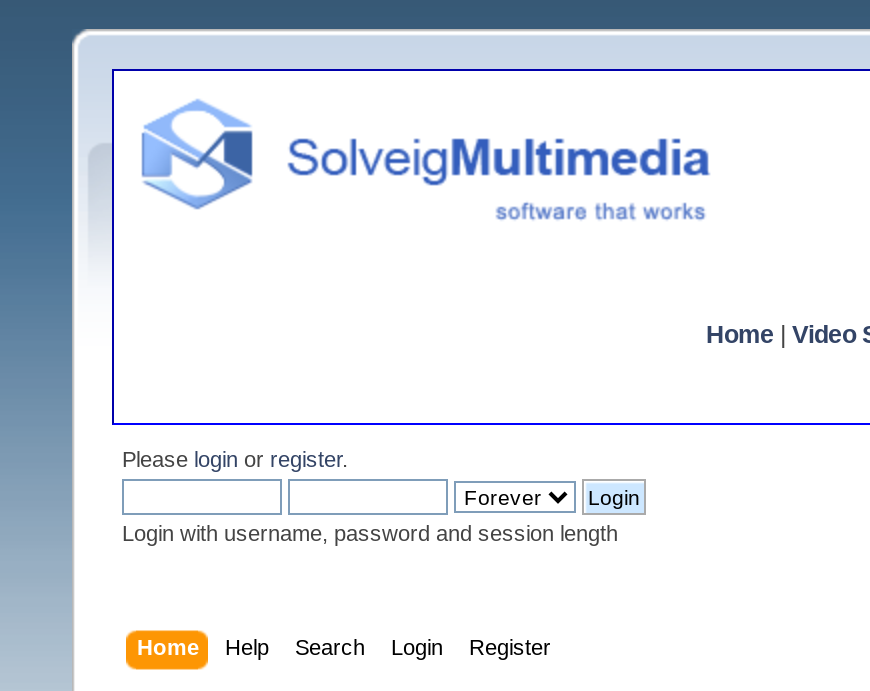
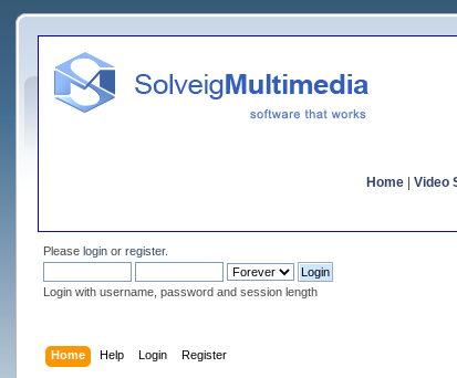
[295,635,365,659] Search -> none

